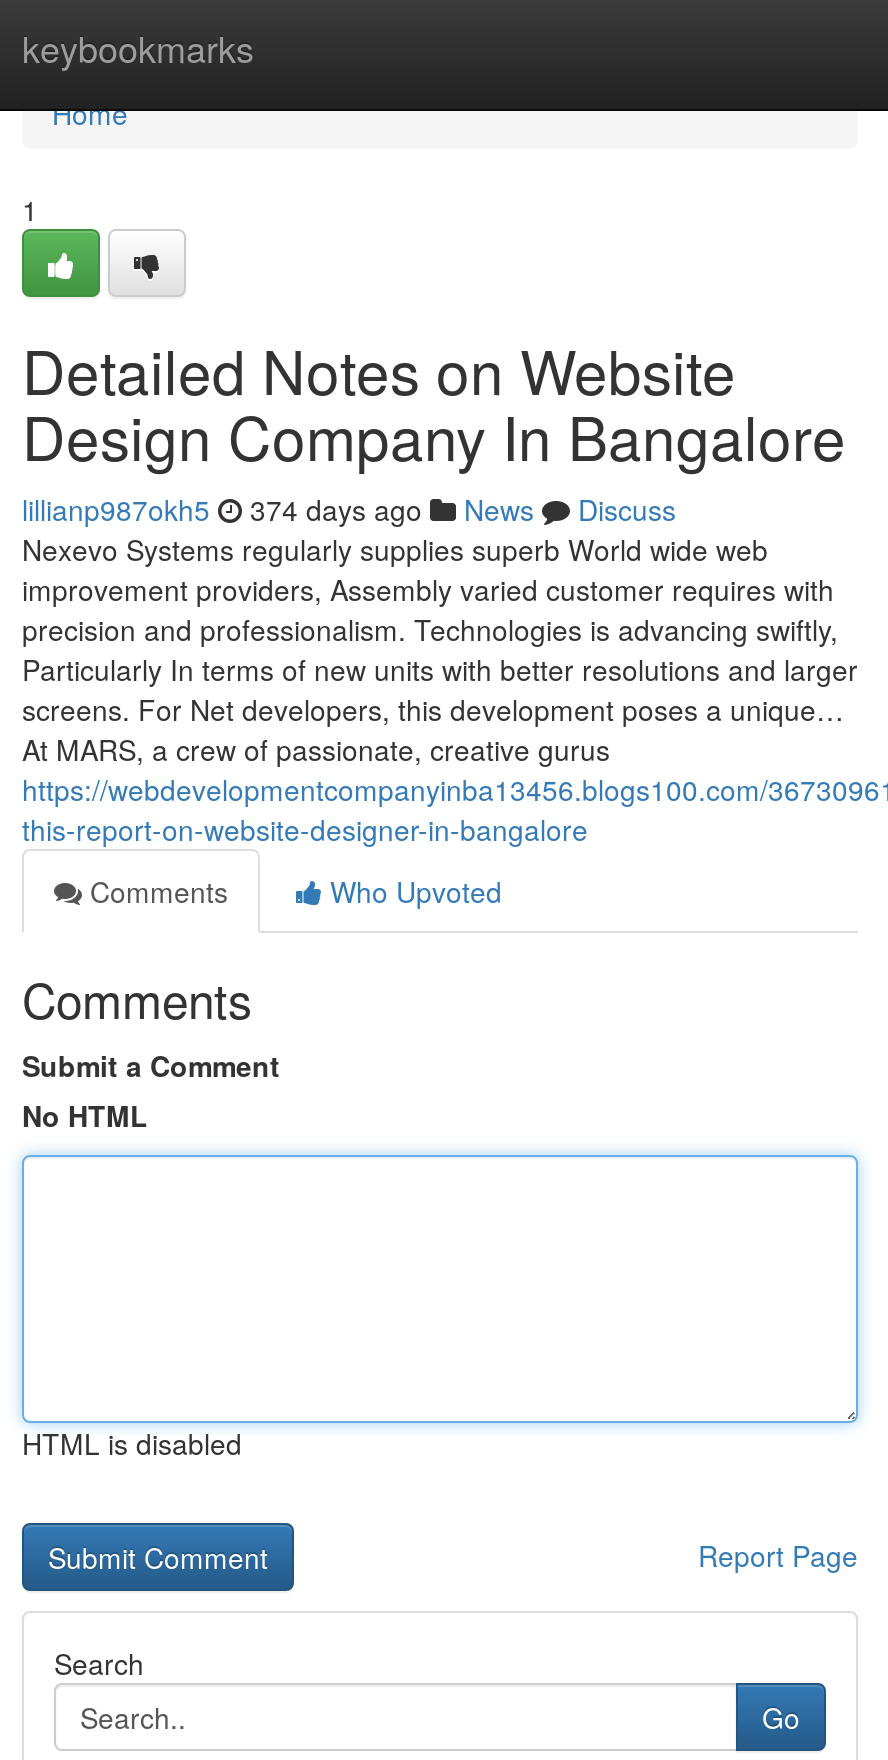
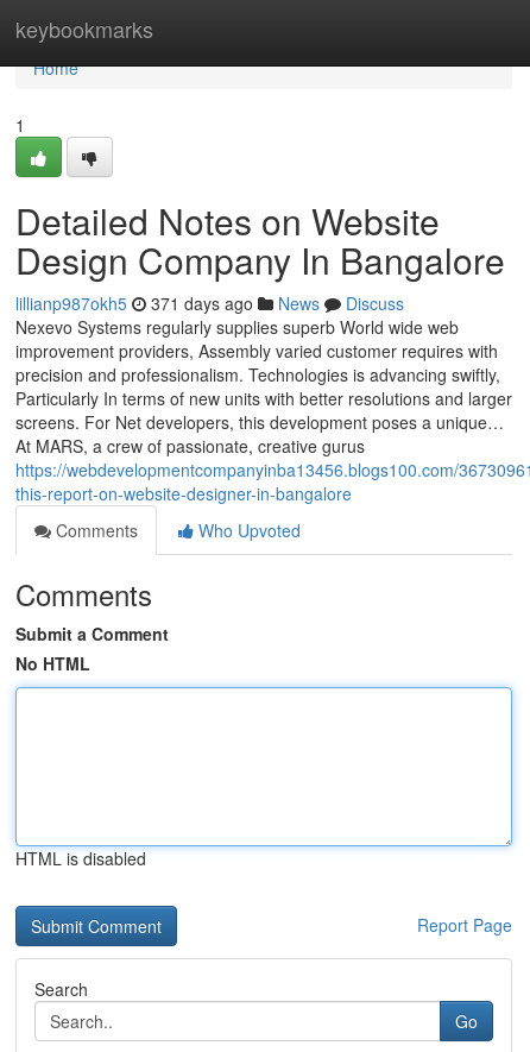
[22,489,676,529] lillianp987okh5 374 days ago News Discuss -> [15,291,404,315] lillianp987okh5 371 days ago News Discuss

